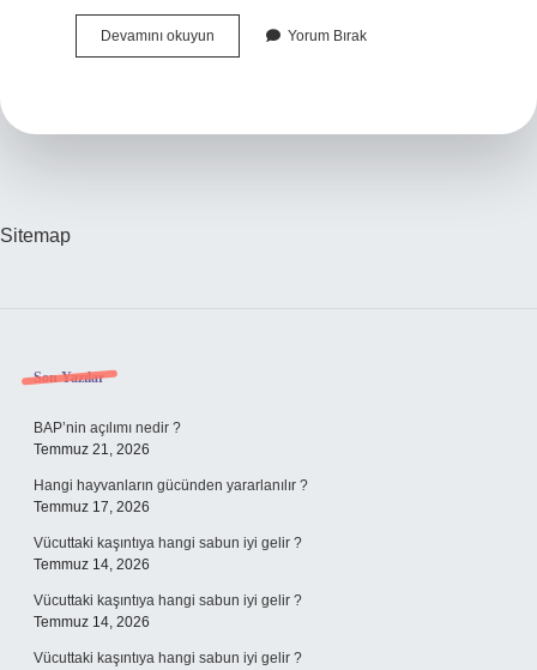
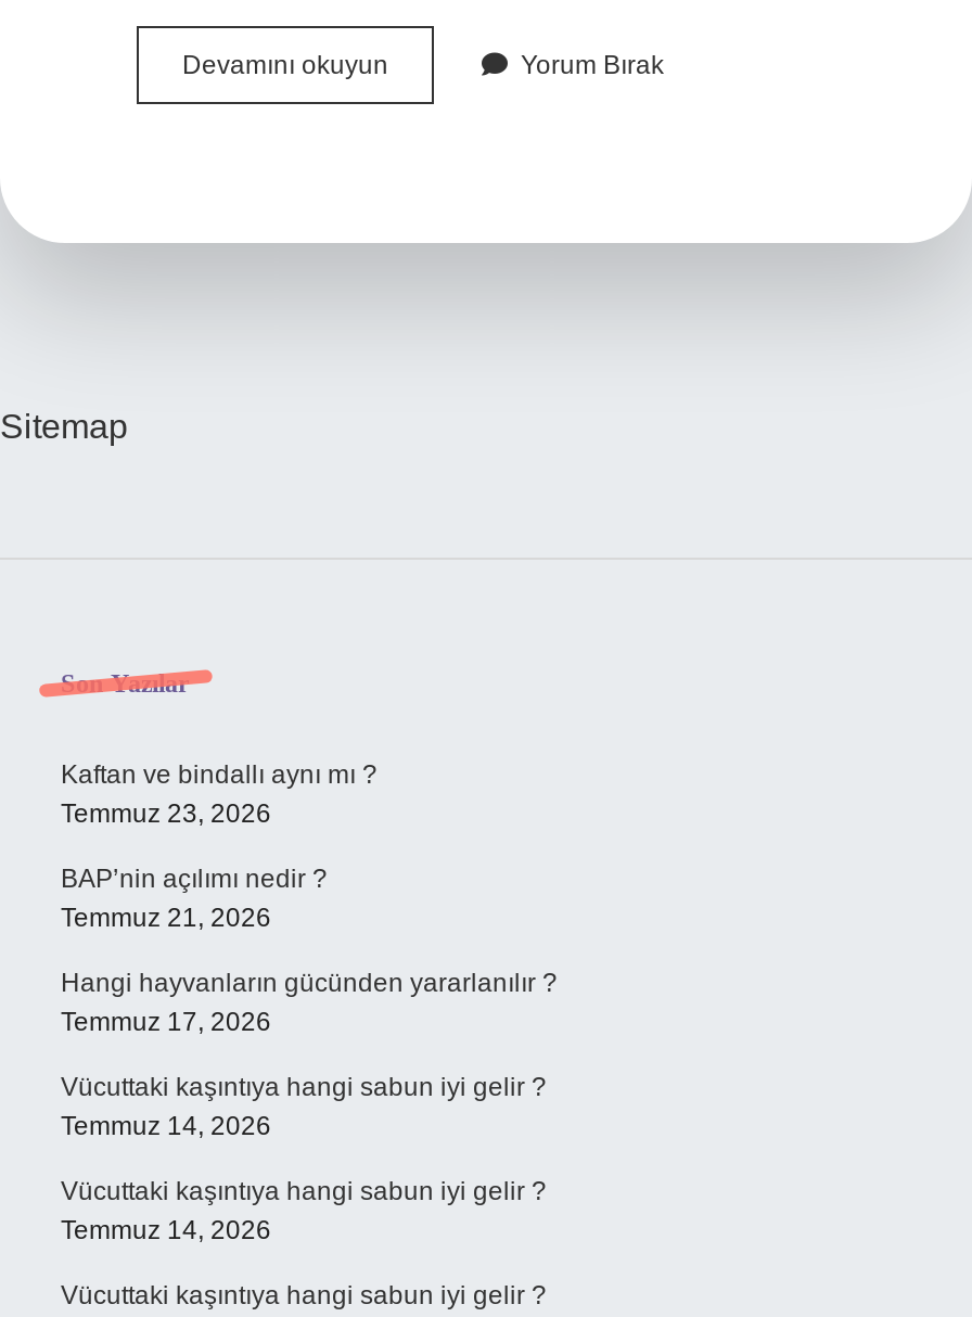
none -> [61,759,378,829] Kaftan ve bindallı aynı mı ? | Temmuz 23, 2026

